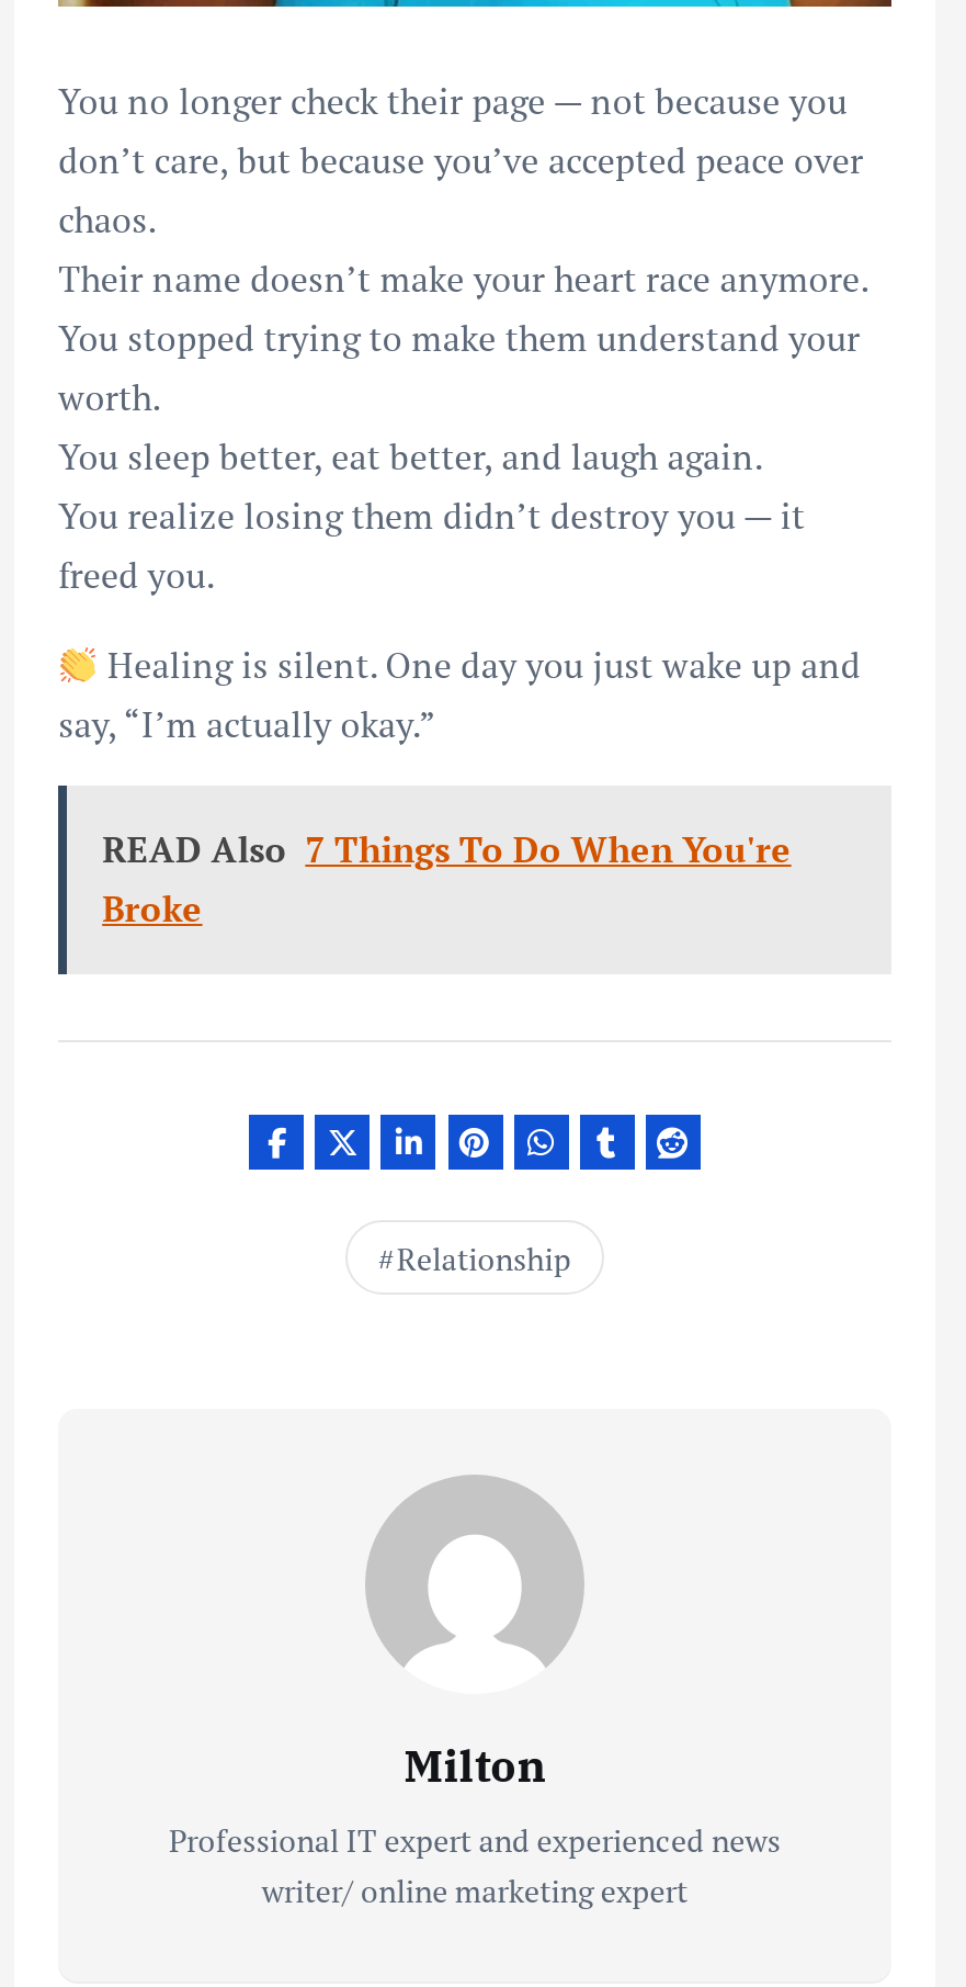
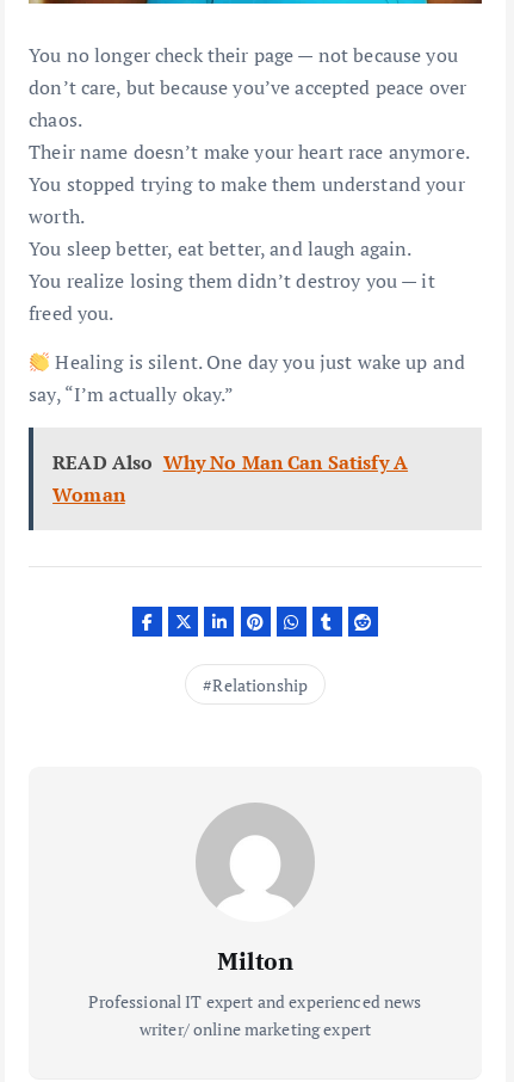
[102,825,791,933] READ Also 7 Things To Do When You're | Broke -> [53,449,408,508] READ Also Why No Man Can Satisfy A | Woman

